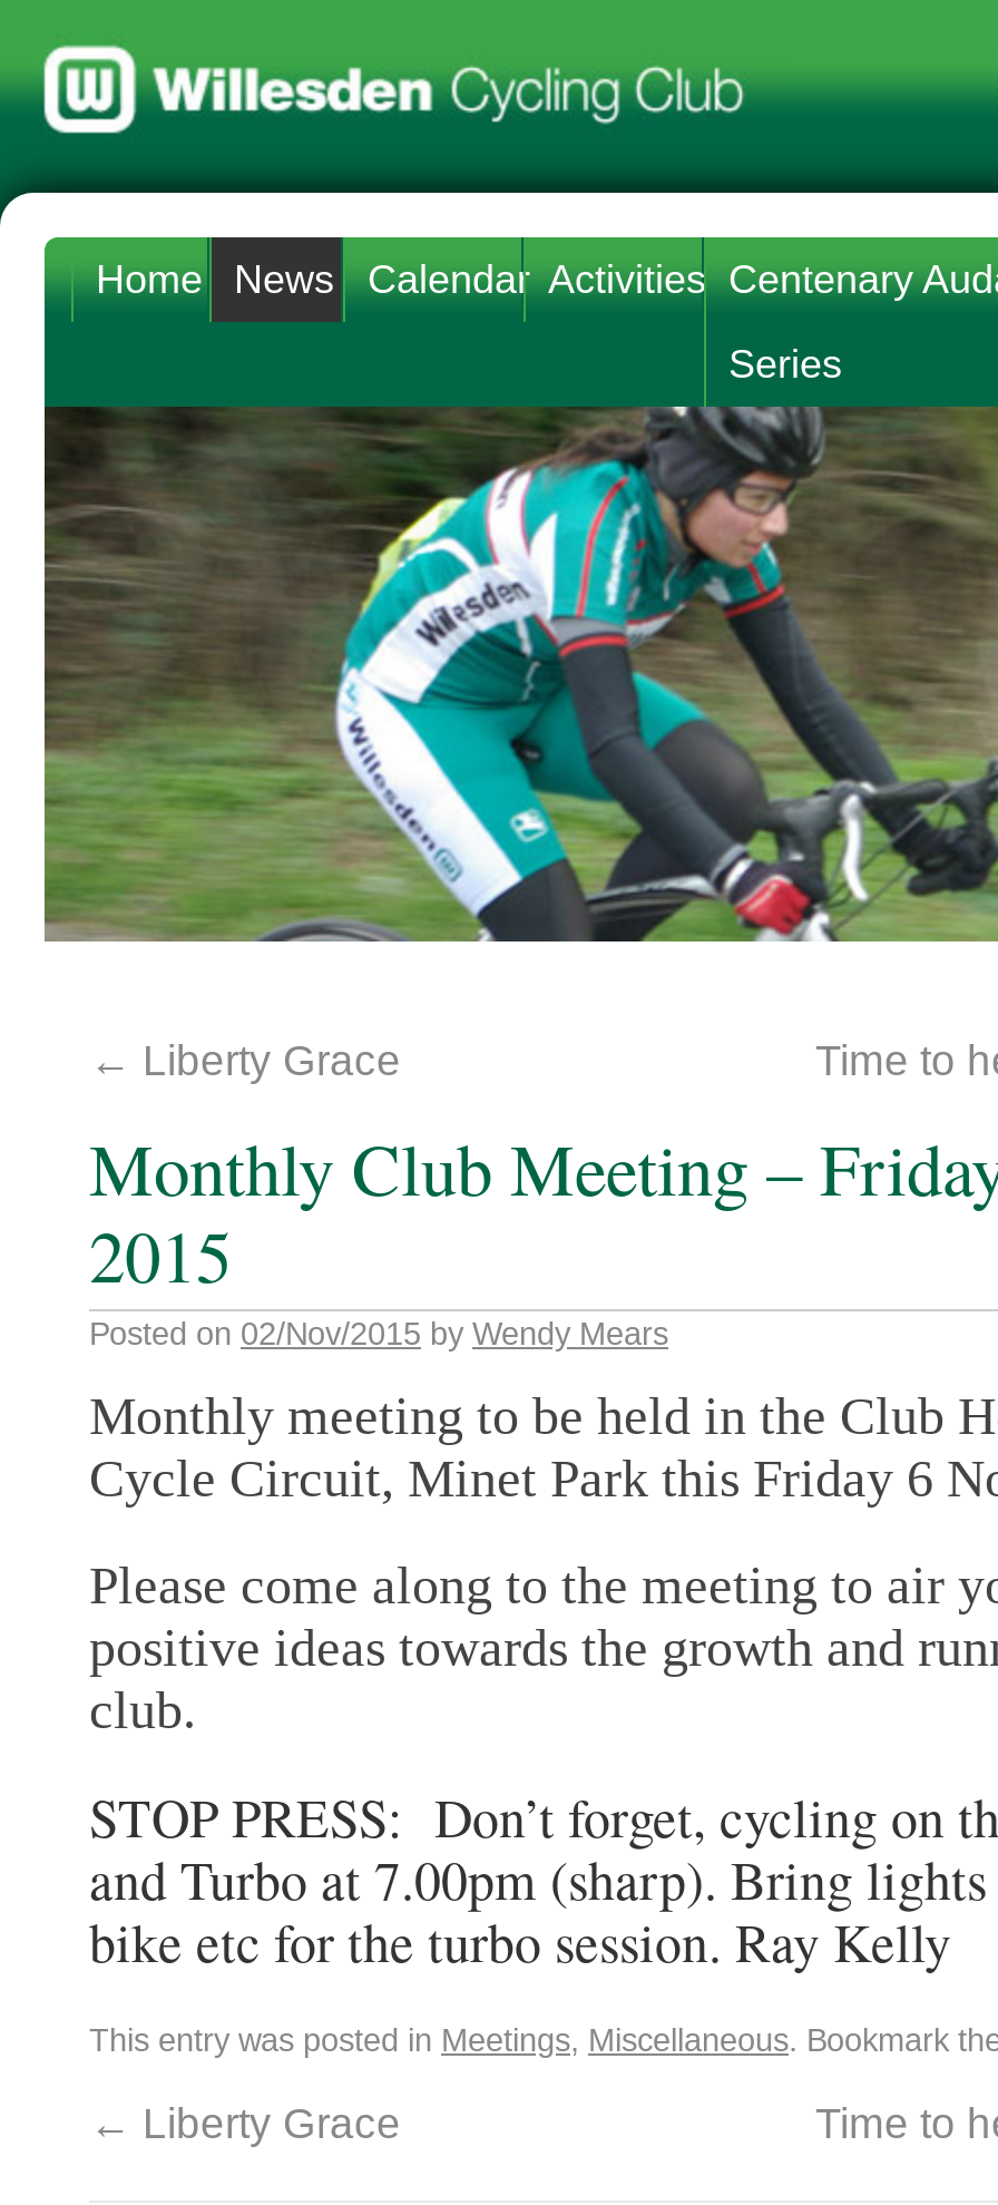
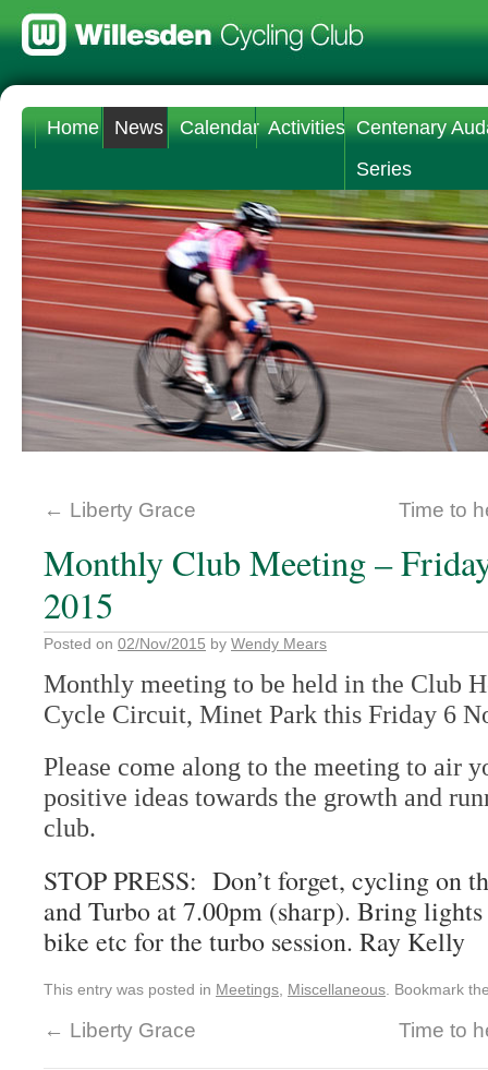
[42,404,991,944] [image] -> [21,190,485,453] [image]

